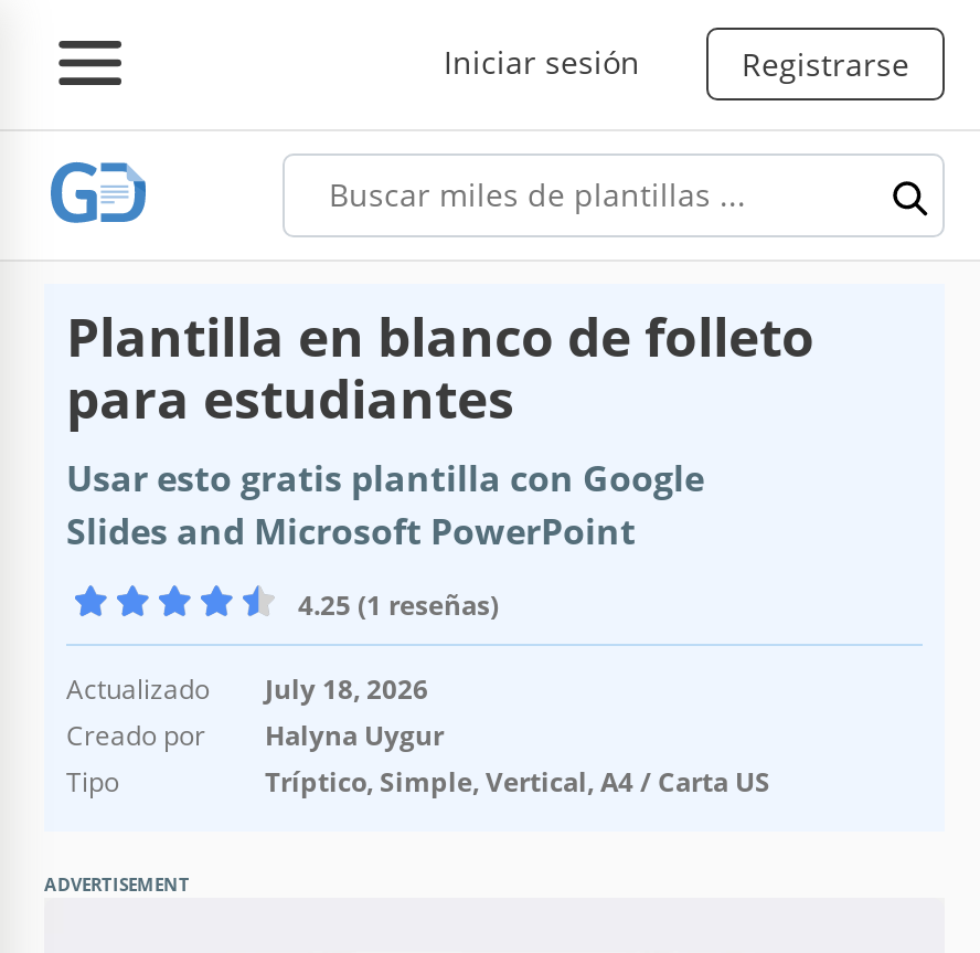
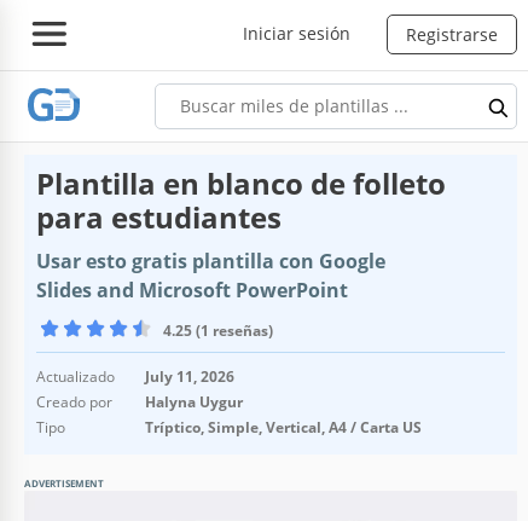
[66,669,428,707] Actualizado July 18, 2026 -> [36,366,234,386] Actualizado July 11, 2026

